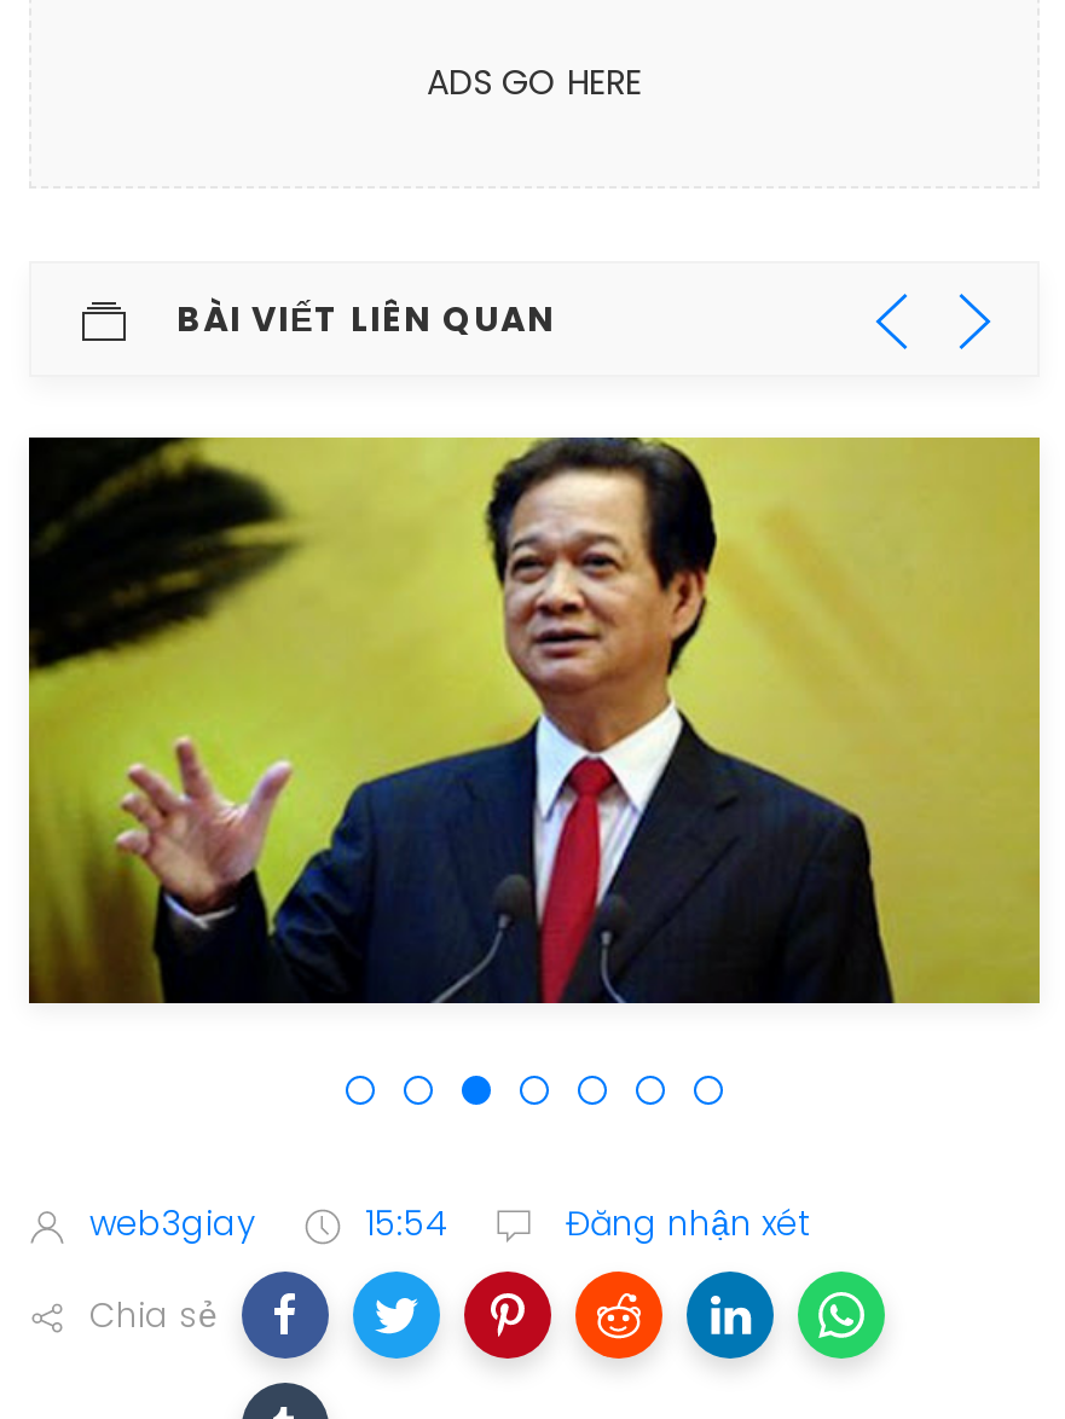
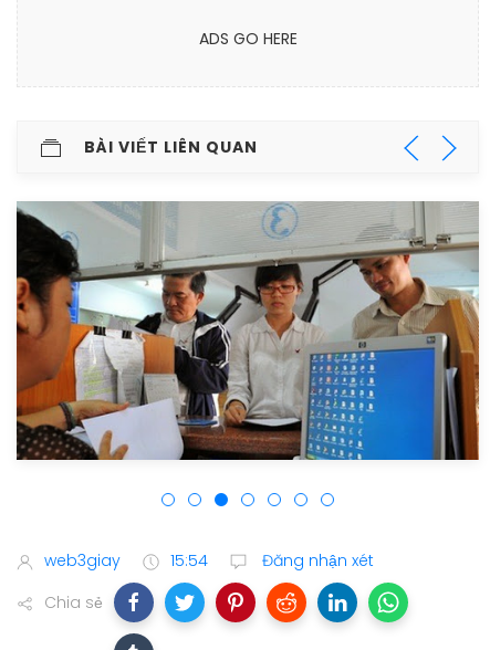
[27,435,1042,1006] [image] -> [15,200,480,461] [image]

